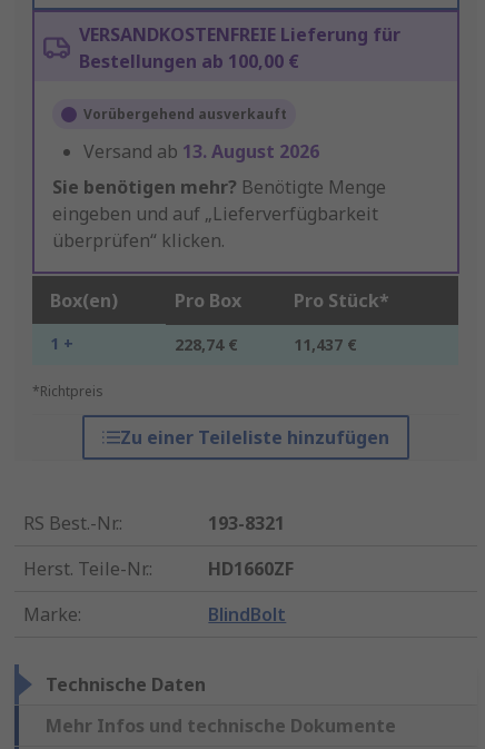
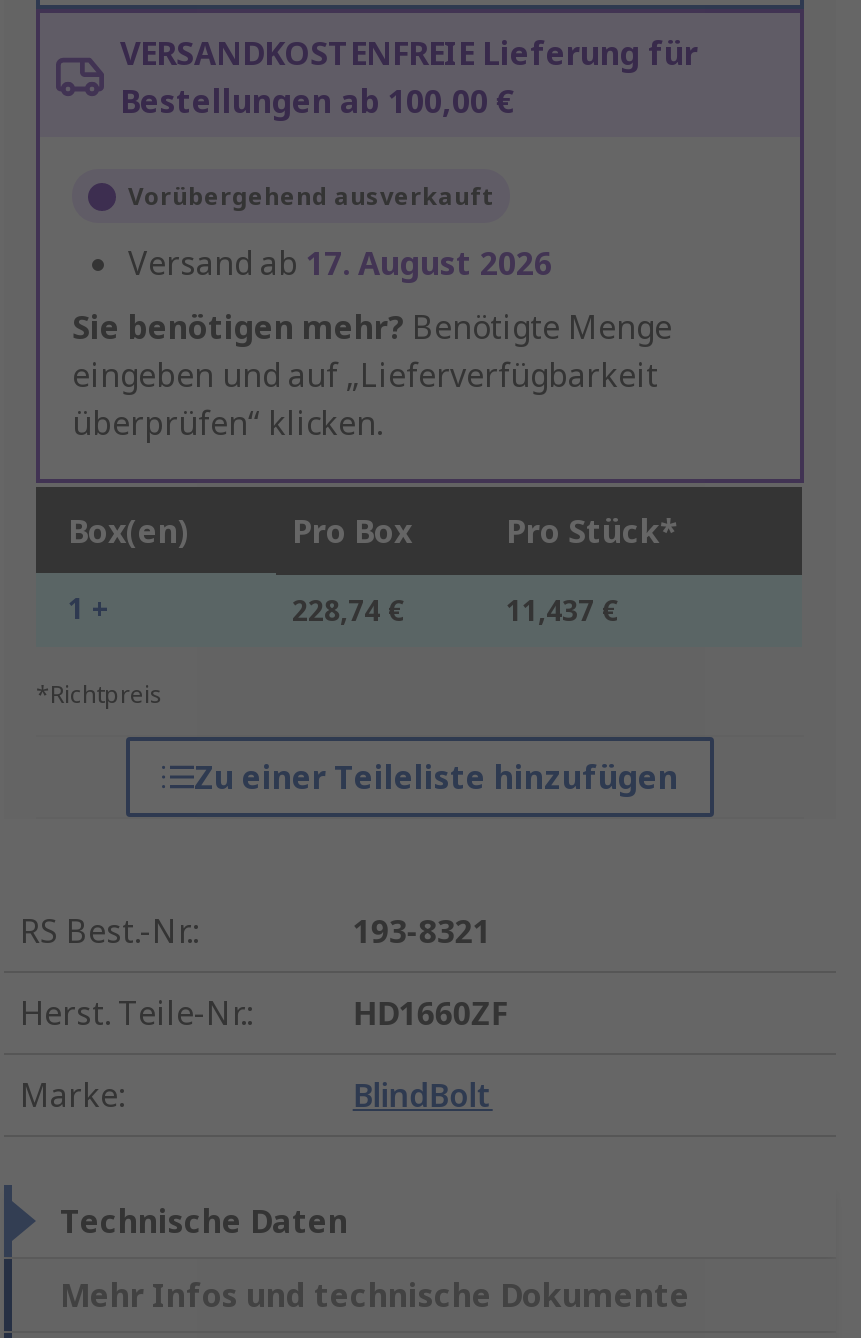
[83,140,319,164] Versand ab 13. August 2026 -> [128,242,552,286] Versand ab 17. August 2026

